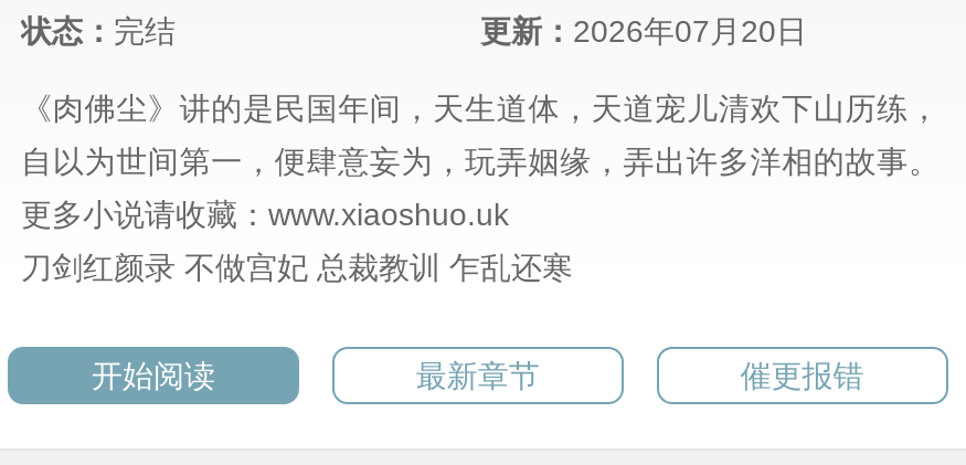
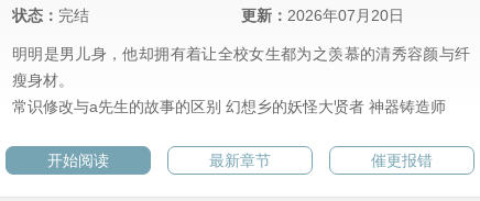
[21,92,940,286] 《肉佛尘》讲的是民国年间，天生道体，天道宠儿清欢下山历练， | 自以为世间第一，便肆意妄为，玩弄姻缘，弄出许多洋相的故事。 | 更多小说请收藏：www.xiaoshuo.uk | 刀剑红颜录 不做宫妃 总裁教训 乍乱还寒 -> [12,46,470,116] 明明是男儿身，他却拥有着让全校女生都为之羡慕的清秀容颜与纤 | 瘦身材。 | 常识修改与a先生的故事的区别 幻想乡的妖怪大贤者 神器铸造师

